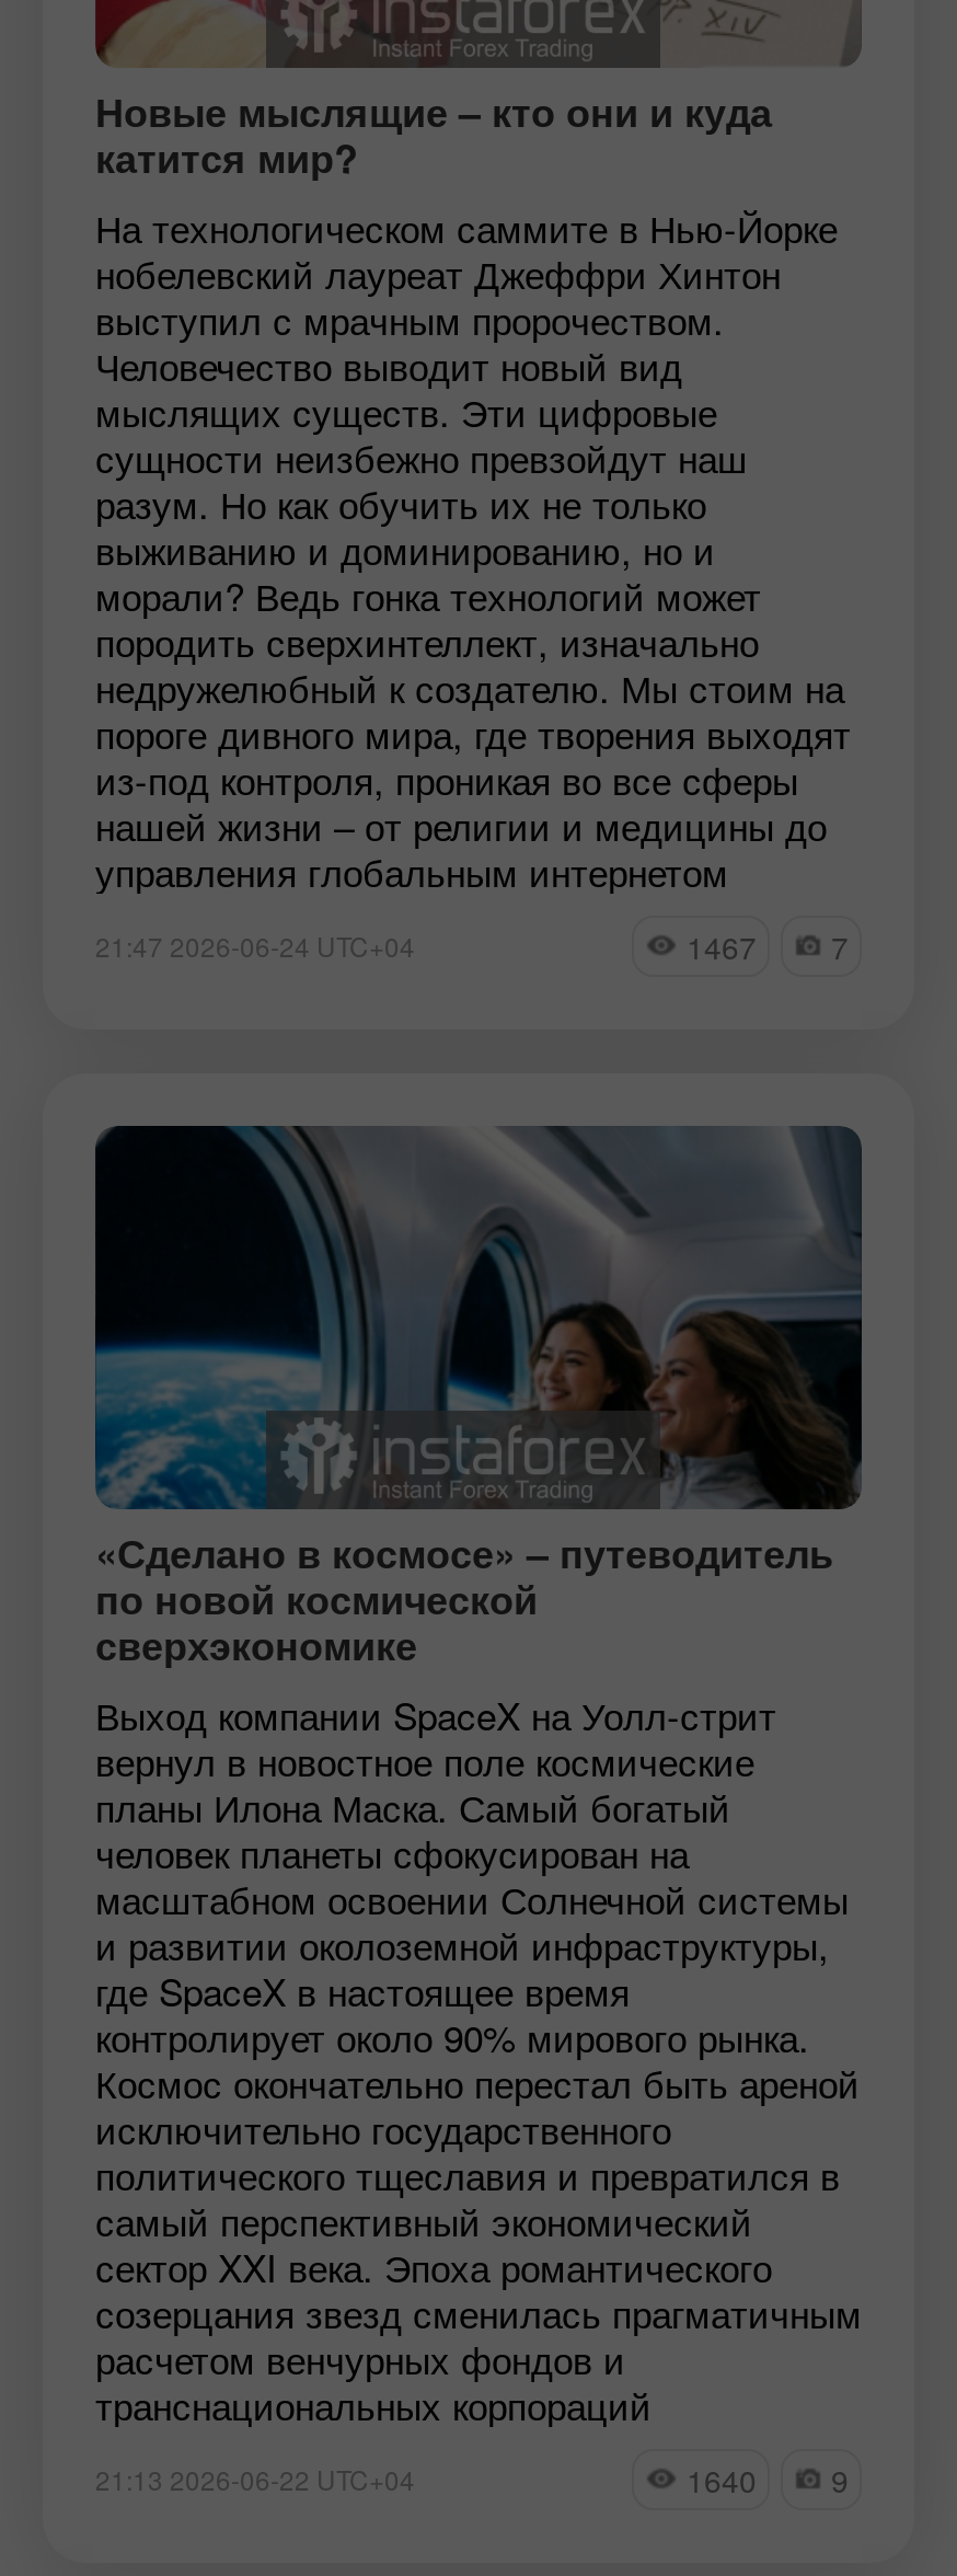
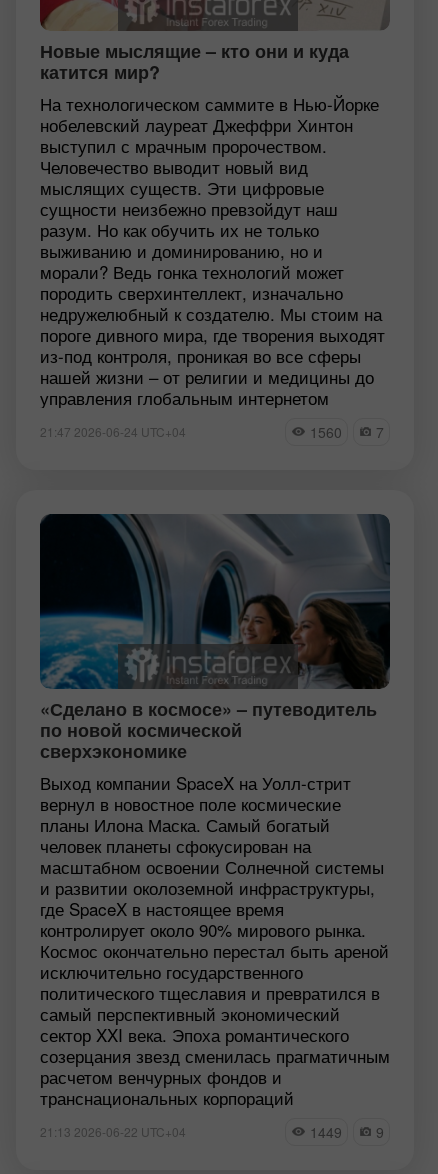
[687,924,849,968] 1467 7 -> [310,422,384,442] 1560 7
[687,2458,849,2502] 1640 9 -> [310,1122,384,1142] 1449 9

